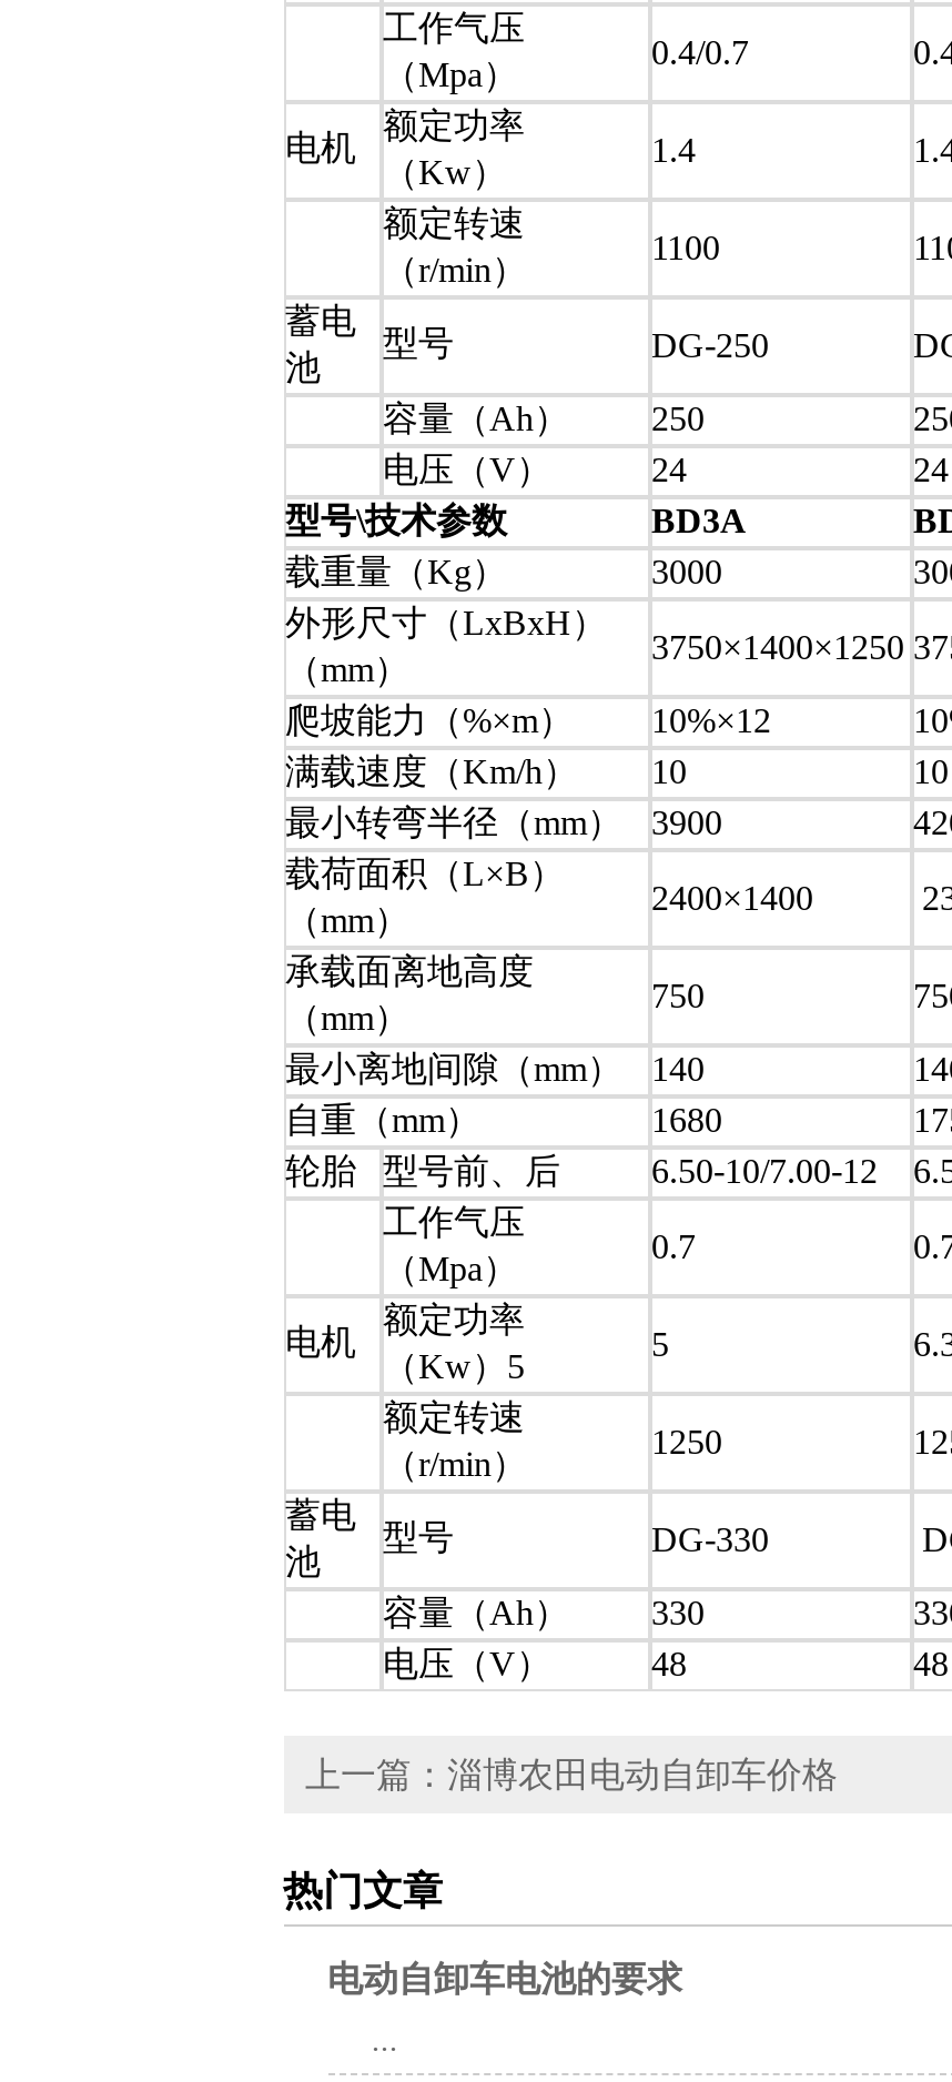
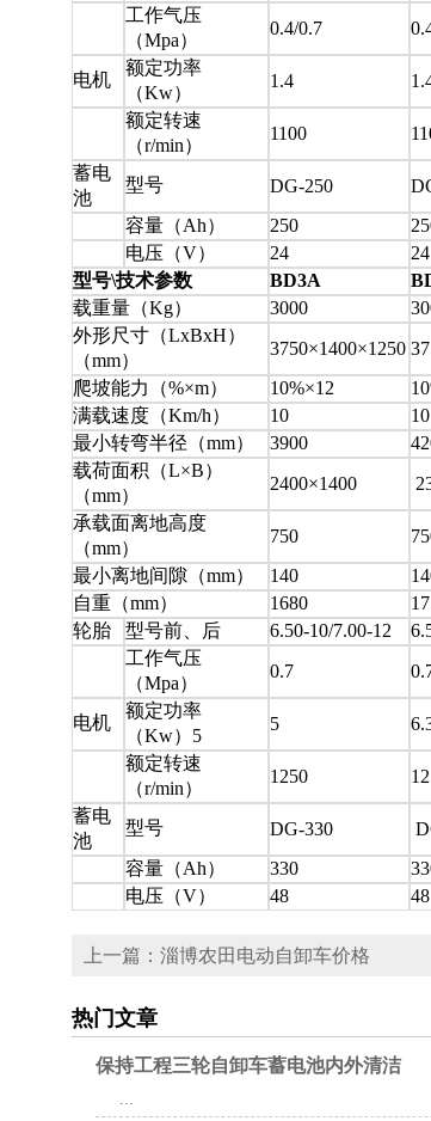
[327,1960,682,1998] 电动自卸车电池的要求 -> [95,1055,401,1076] 保持工程三轮自卸车蓄电池内外清洁

